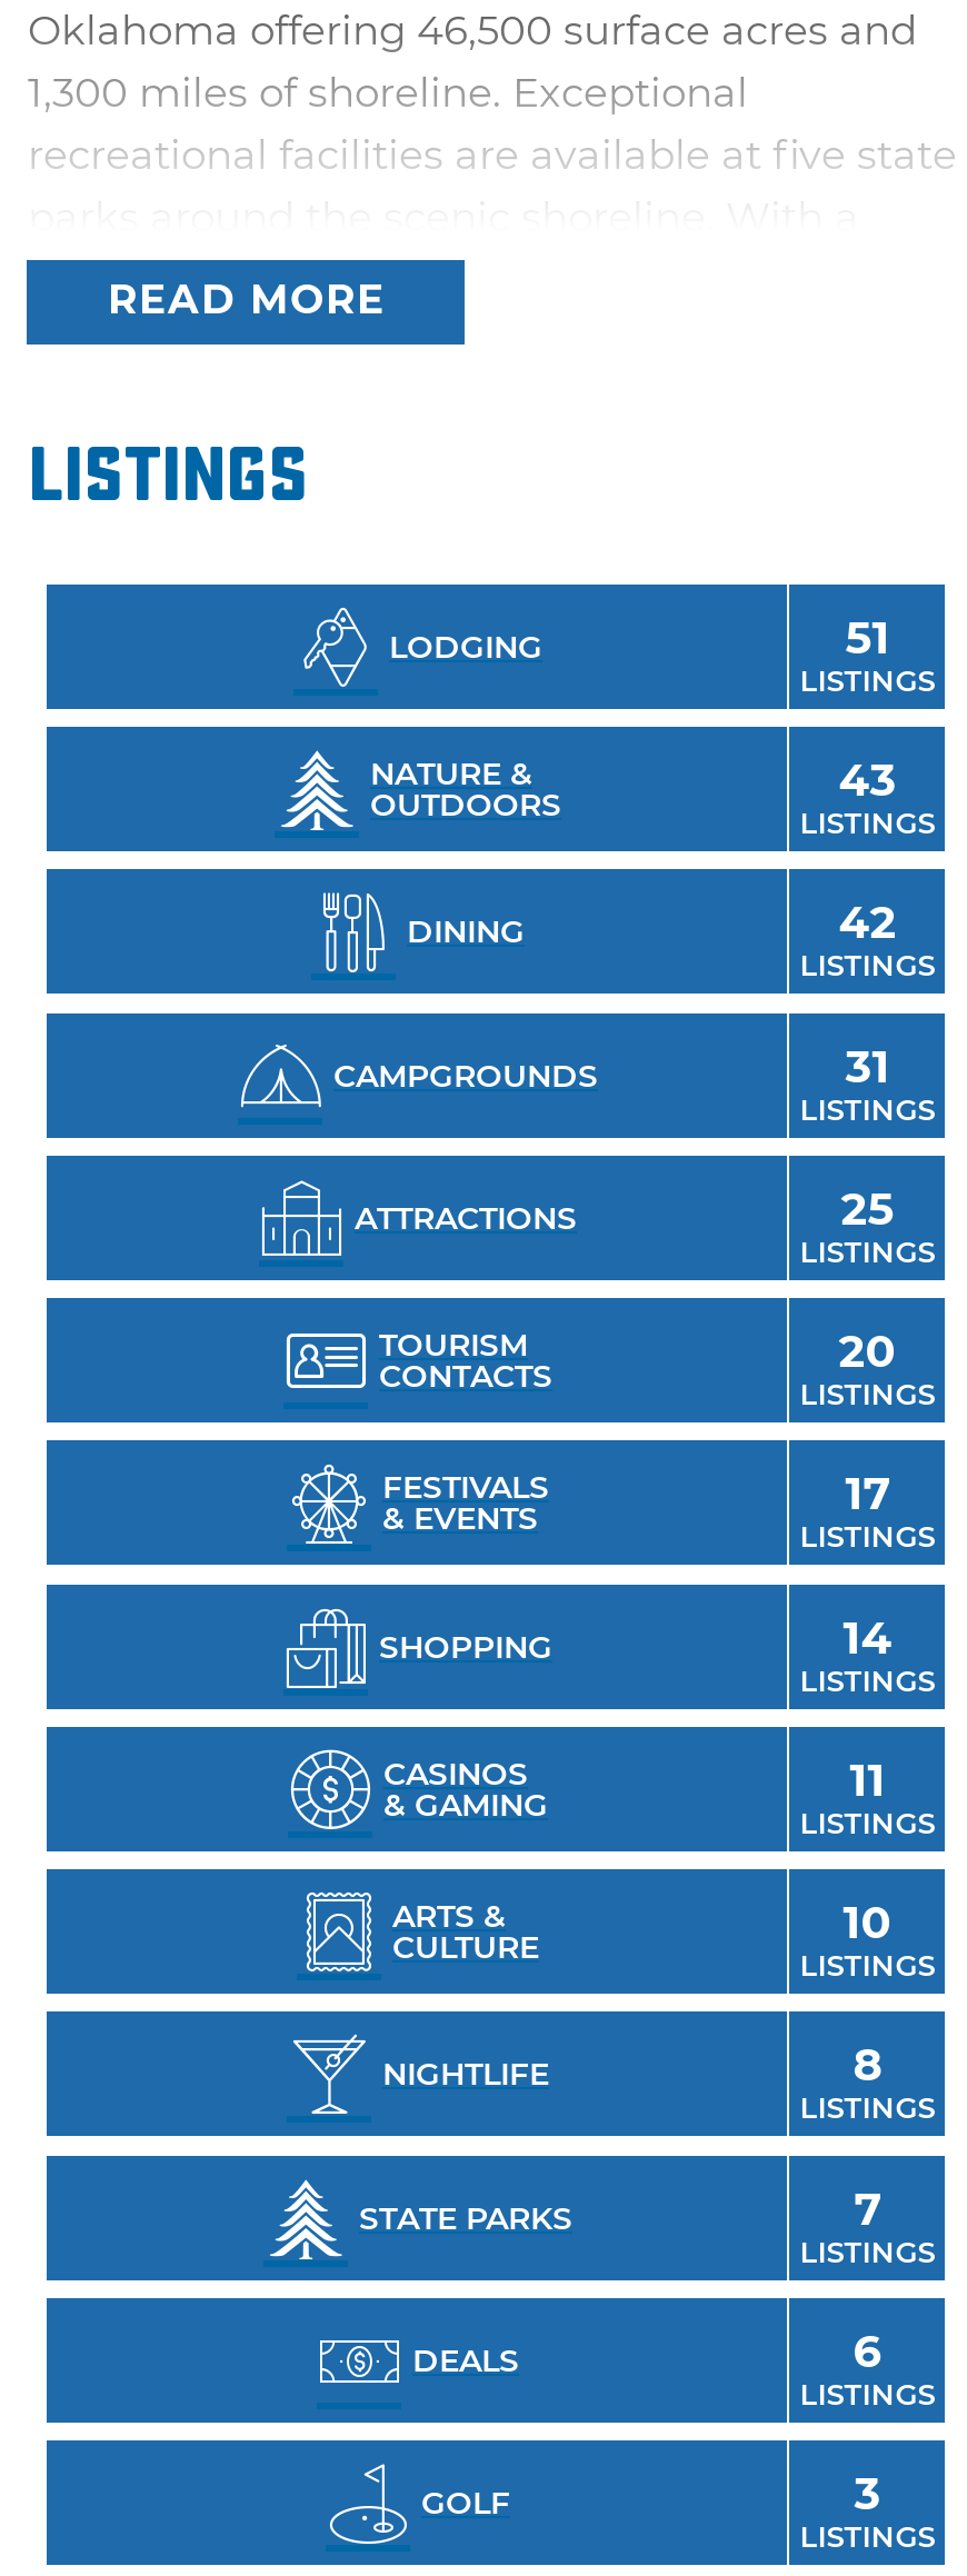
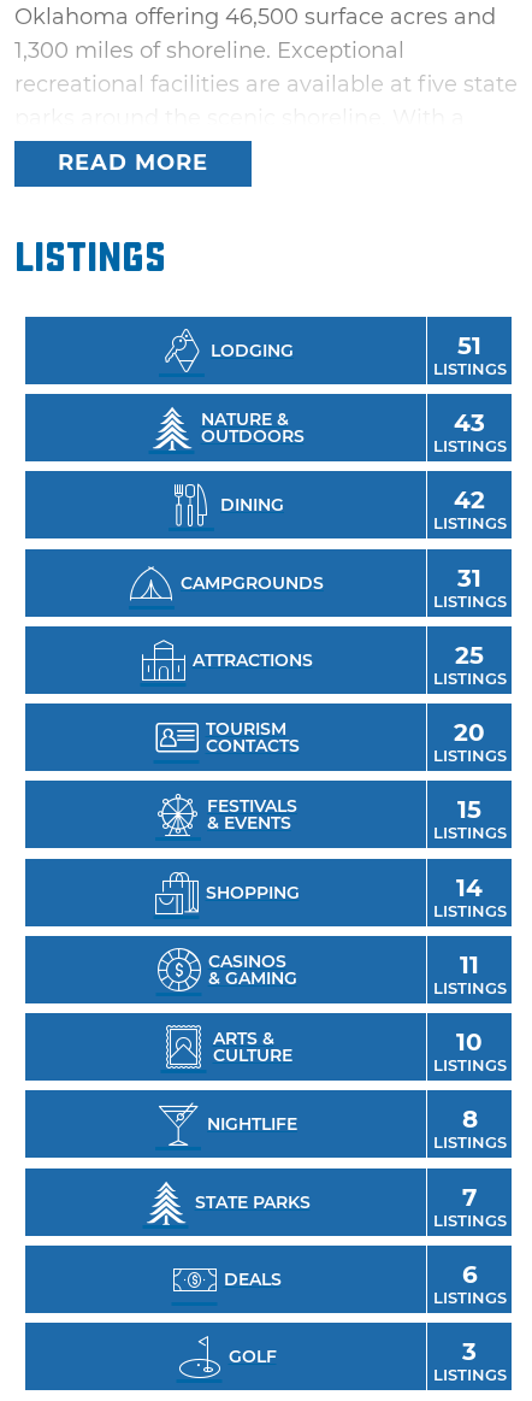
[845,1468,890,1521] 17 -> [458,796,482,825] 15

